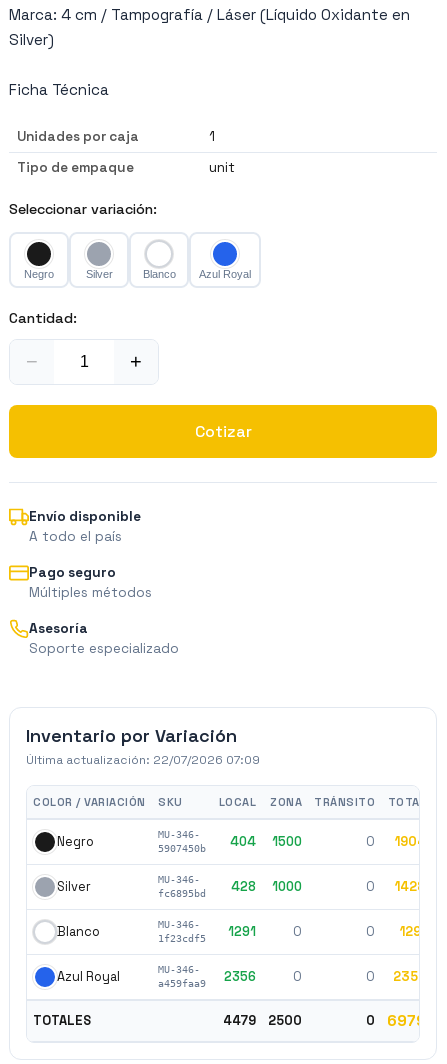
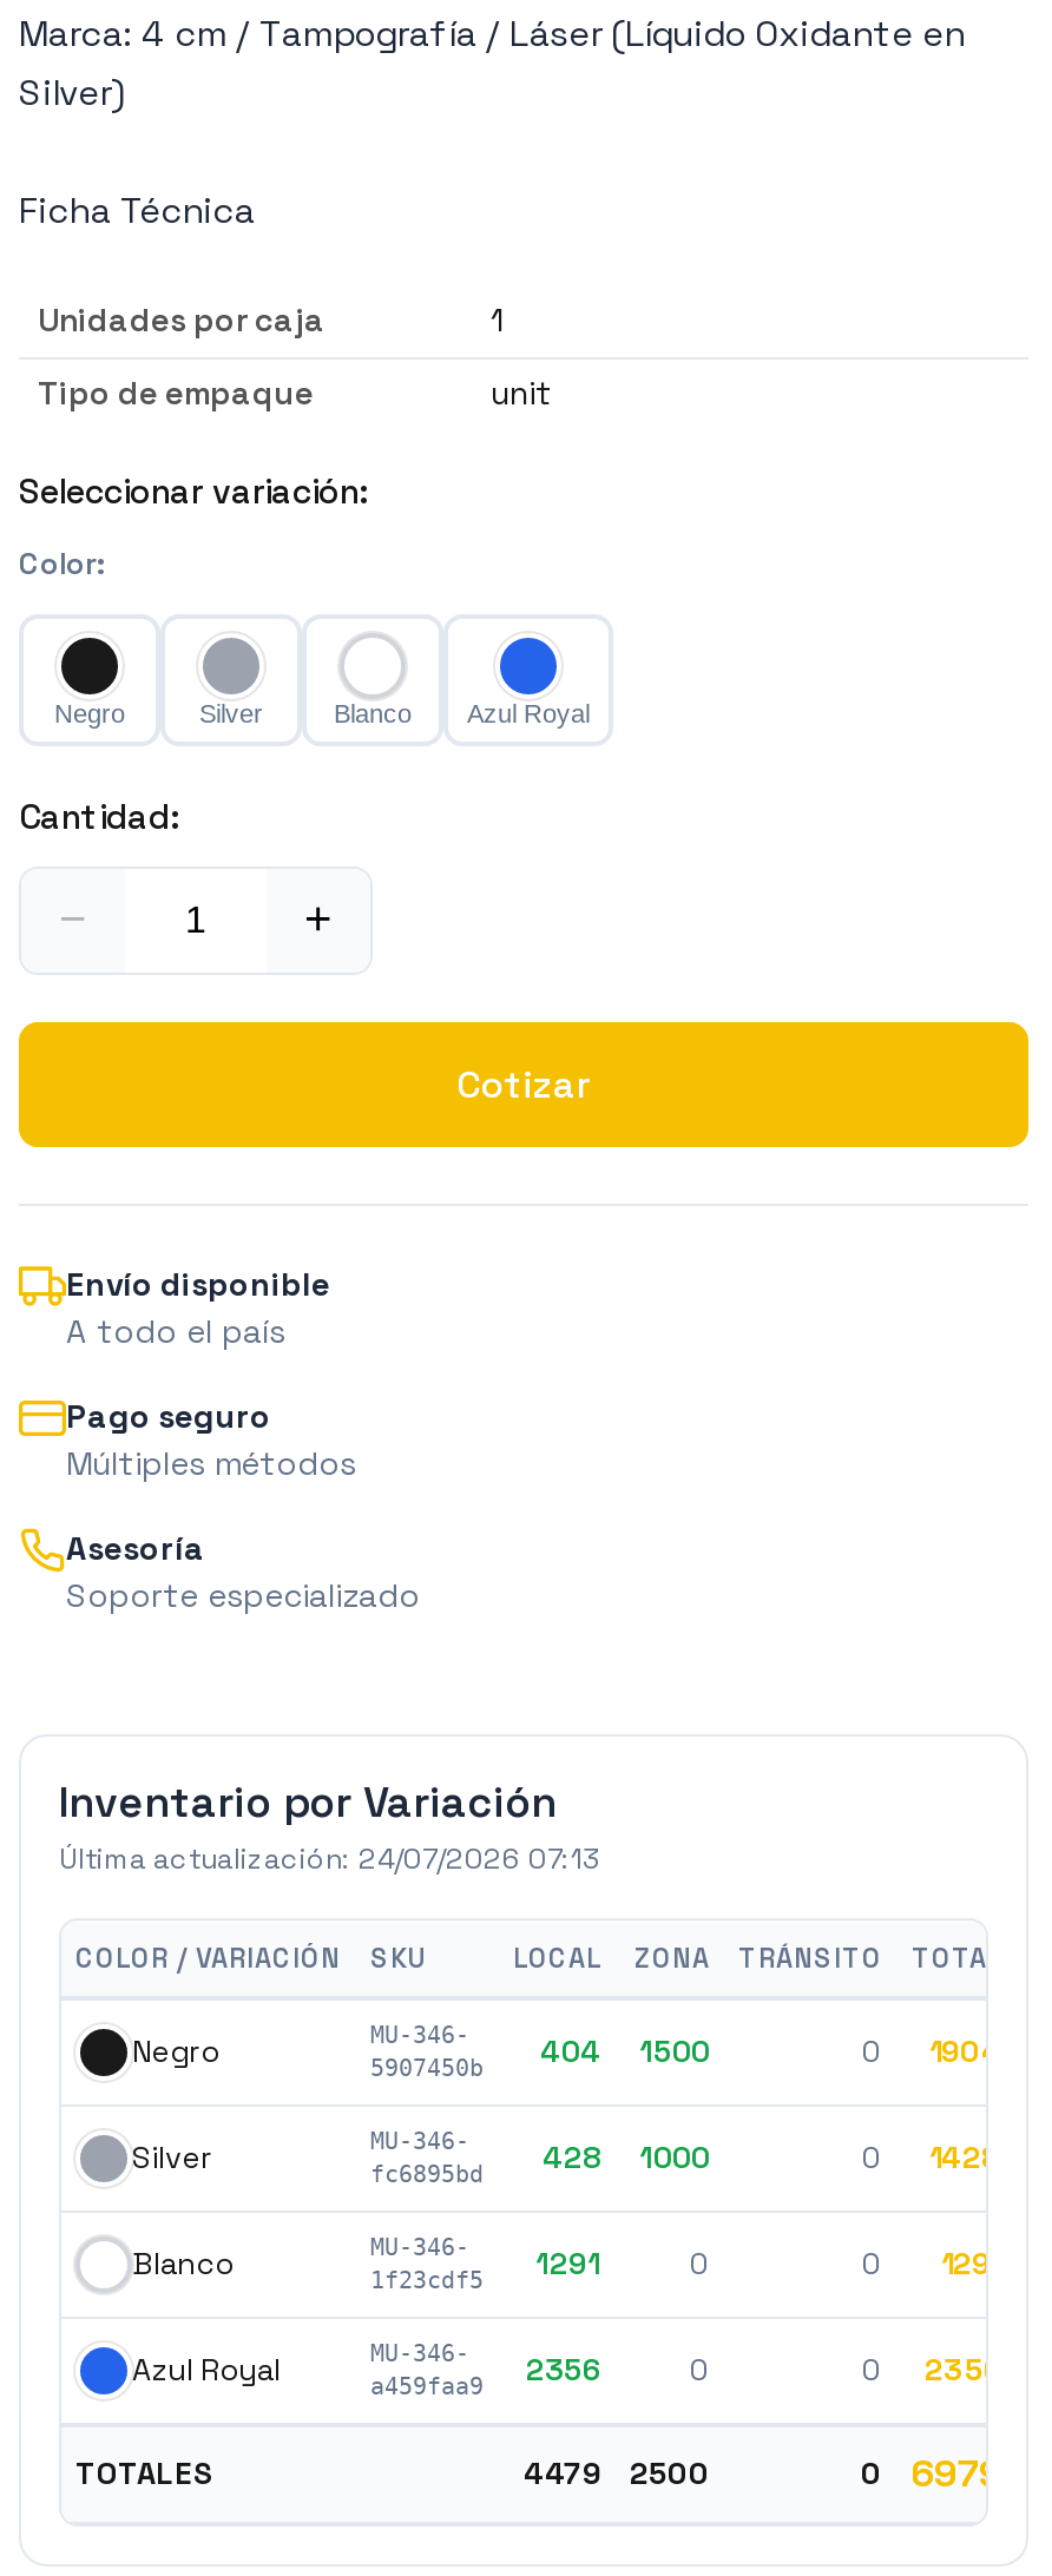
none -> [19,543,106,583] Color:
[26,752,260,768] Última actualización: 22/07/2026 07:09 -> [59,1840,601,1877] Última actualización: 24/07/2026 07:13

